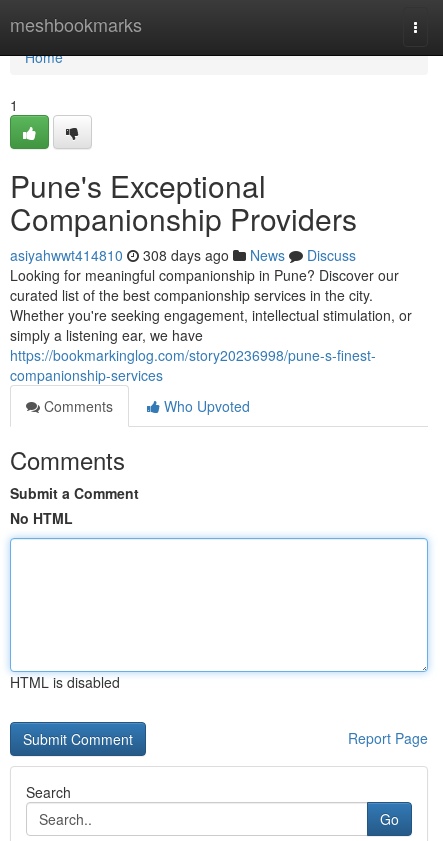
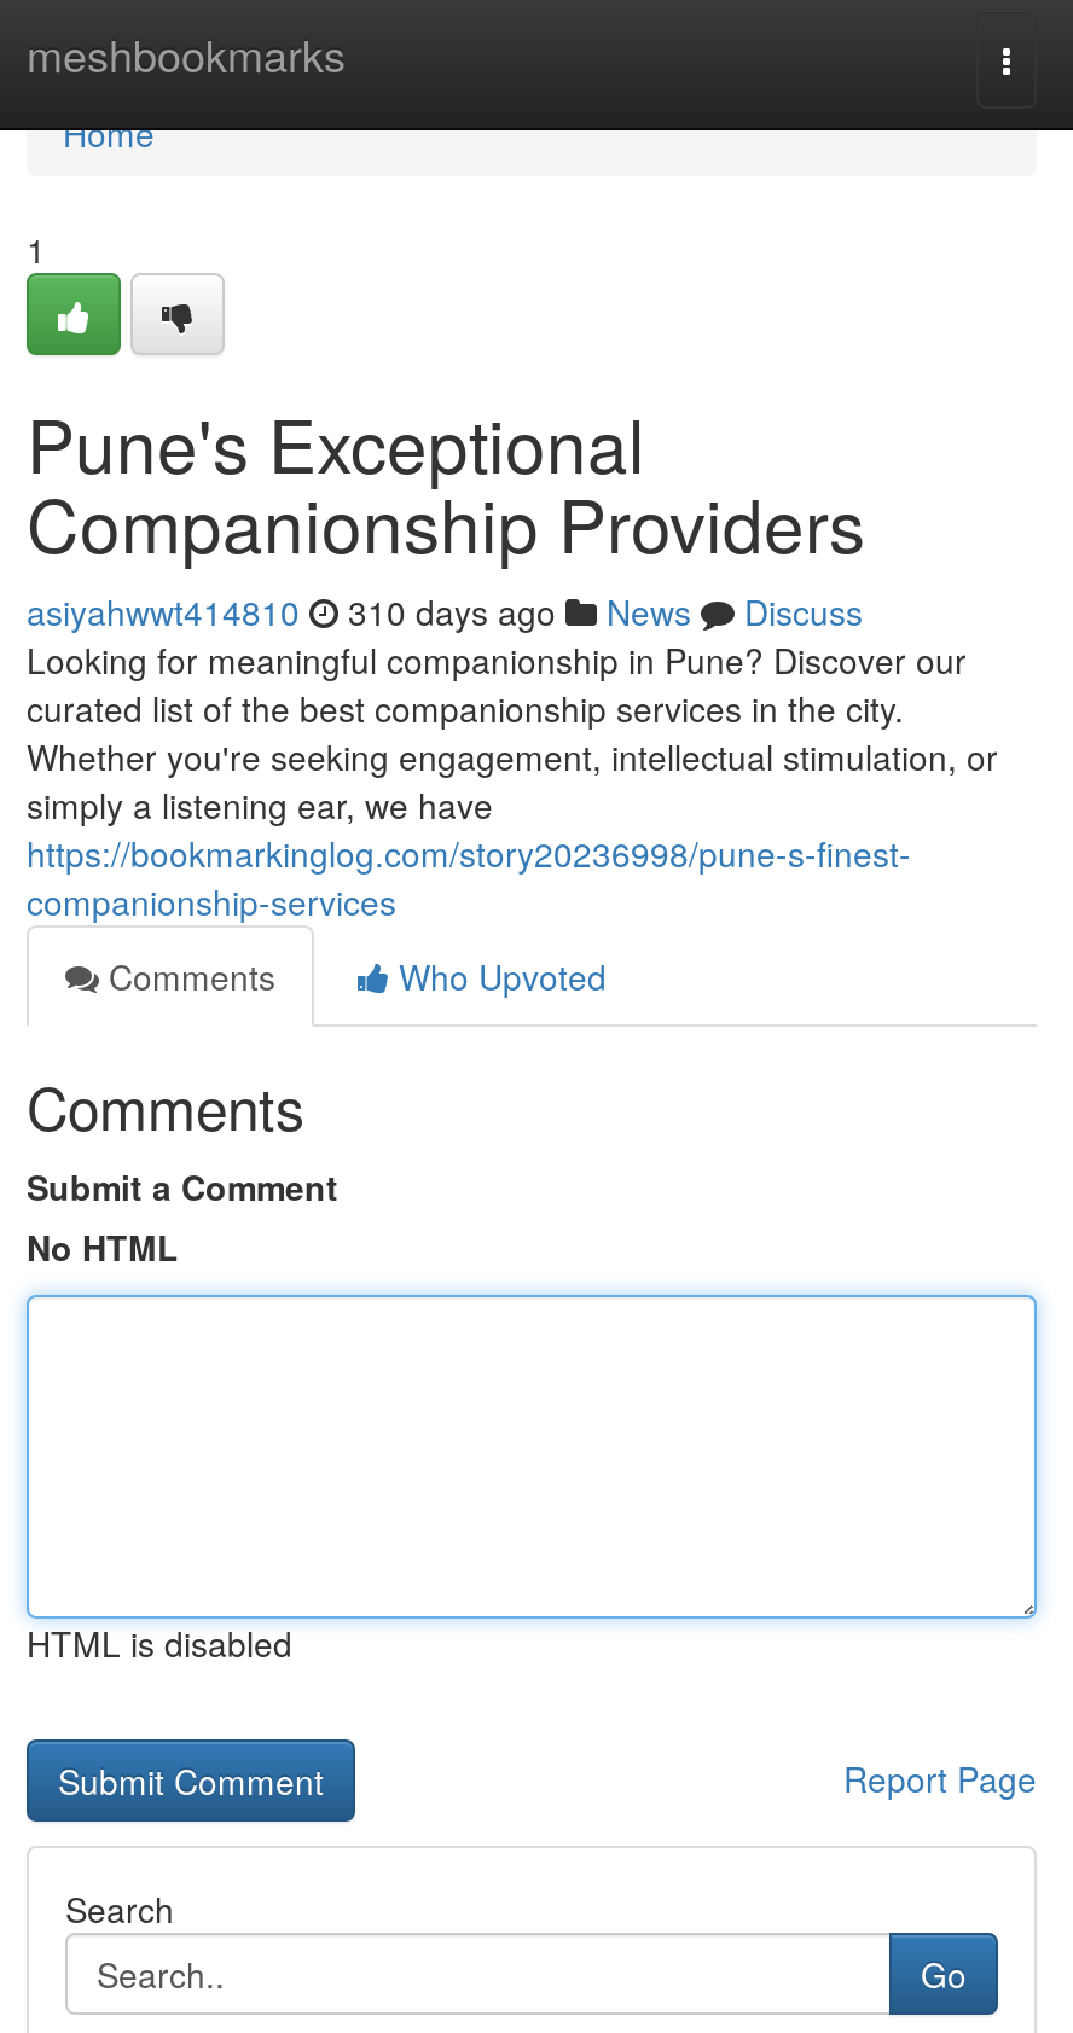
[10,245,356,265] asiyahwwt414810 308 days ago News Discuss -> [27,587,863,635] asiyahwwt414810 310 days ago News Discuss

